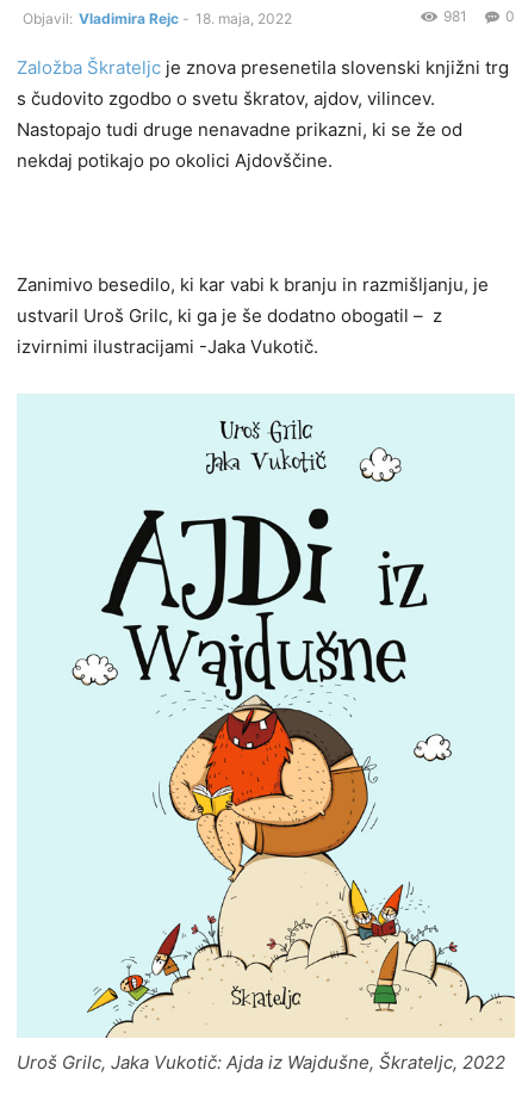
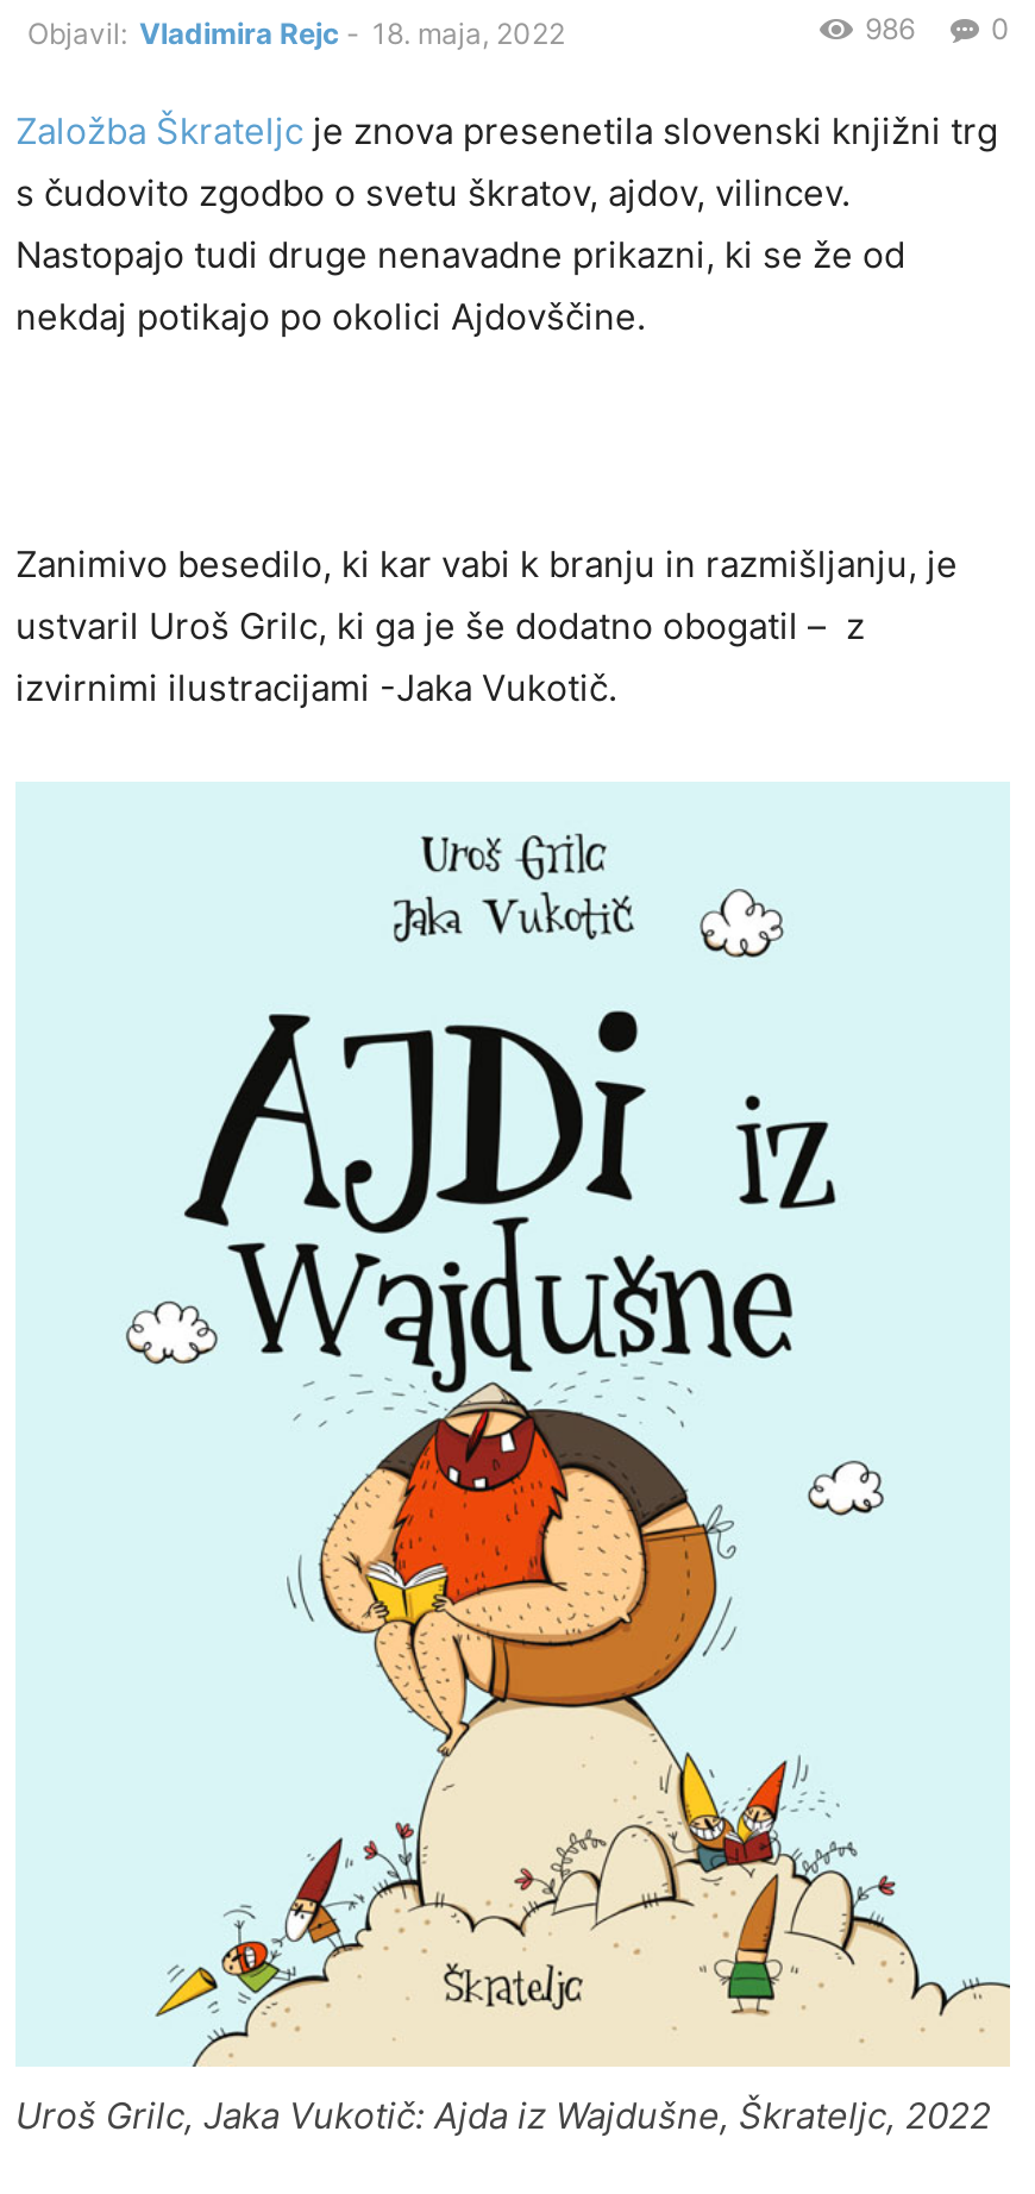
[443,7,467,25] 981 -> [865,11,915,46] 986

